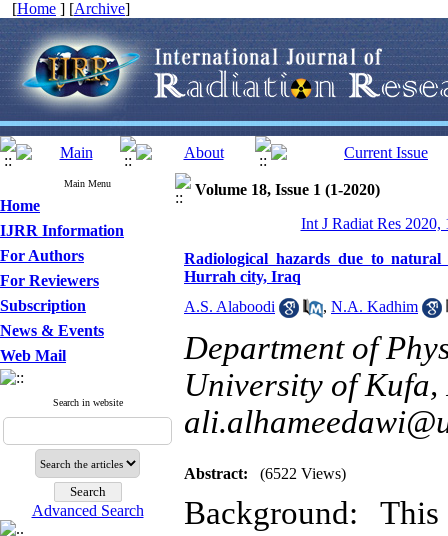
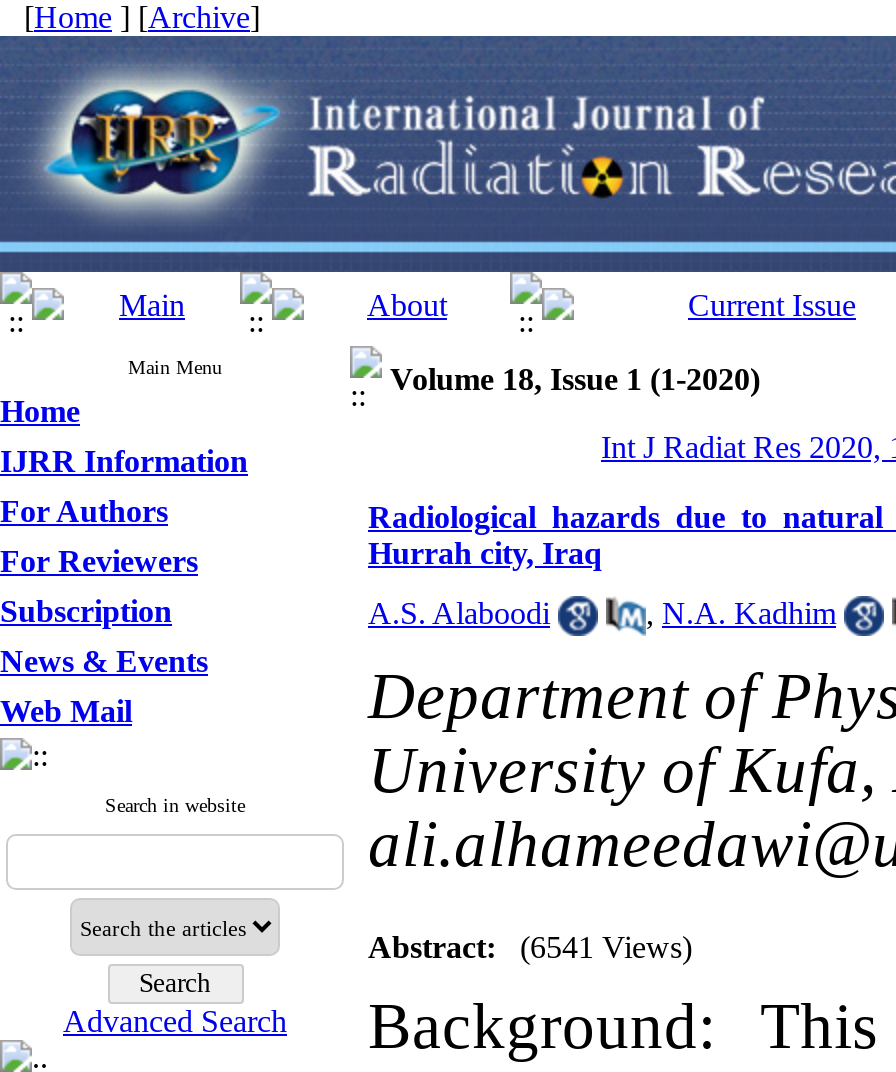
[184,465,346,482] Abstract: (6522 Views) -> [368,930,692,964] Abstract: (6541 Views)

